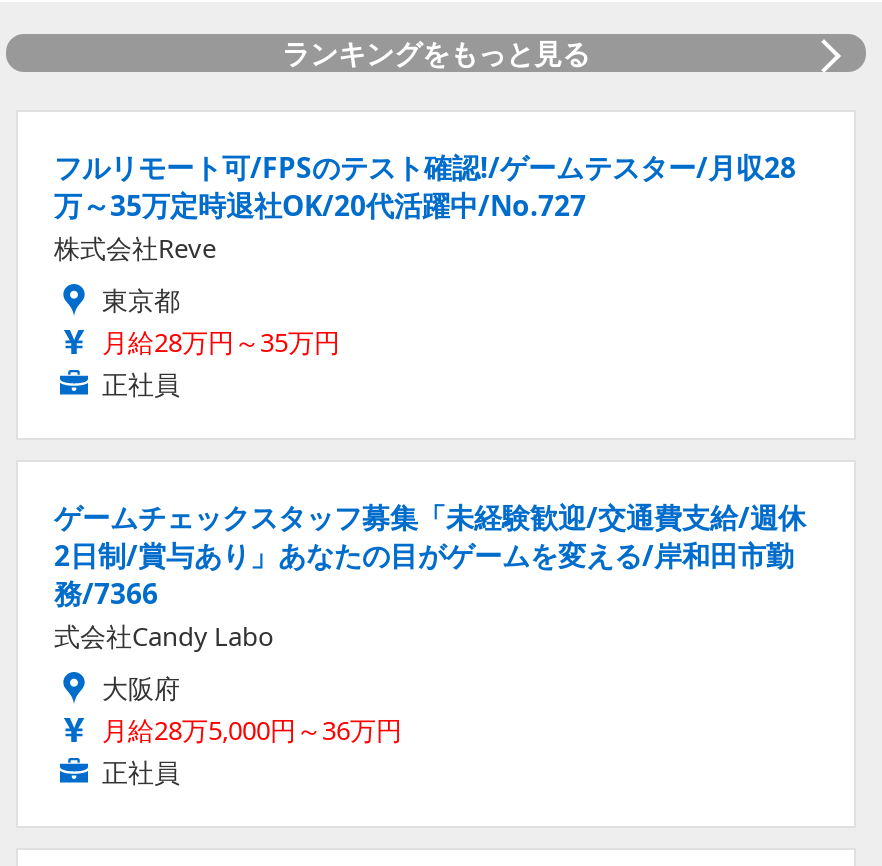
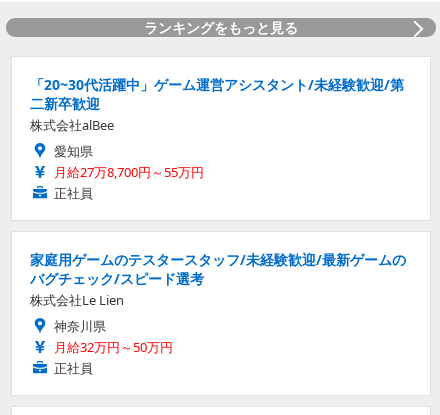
[54,149,796,361] フルリモート可/FPSのテスト確認!/ゲームテスター/月収28 | 万～35万定時退社OK/20代活躍中/No.727 | 株式会社Reve | 東京都 | 月給28万円～35万円 -> [30,75,404,181] 「20~30代活躍中」ゲーム運営アシスタント/未経験歓迎/第 | 二新卒歓迎 | 株式会社alBee | 愛知県 | 月給27万8,700円～55万円
[54,499,806,749] ゲームチェックスタッフ募集「未経験歓迎/交通費支給/週休 | 2日制/賞与あり」あなたの目がゲームを変える/岸和田市勤 | 務/7366 | 式会社Candy Labo | 大阪府 | 月給28万5,000円～36万円 -> [30,250,406,356] 家庭用ゲームのテスタースタッフ/未経験歓迎/最新ゲームの | バグチェック/スピード選考 | 株式会社Le Lien | 神奈川県 | 月給32万円～50万円

